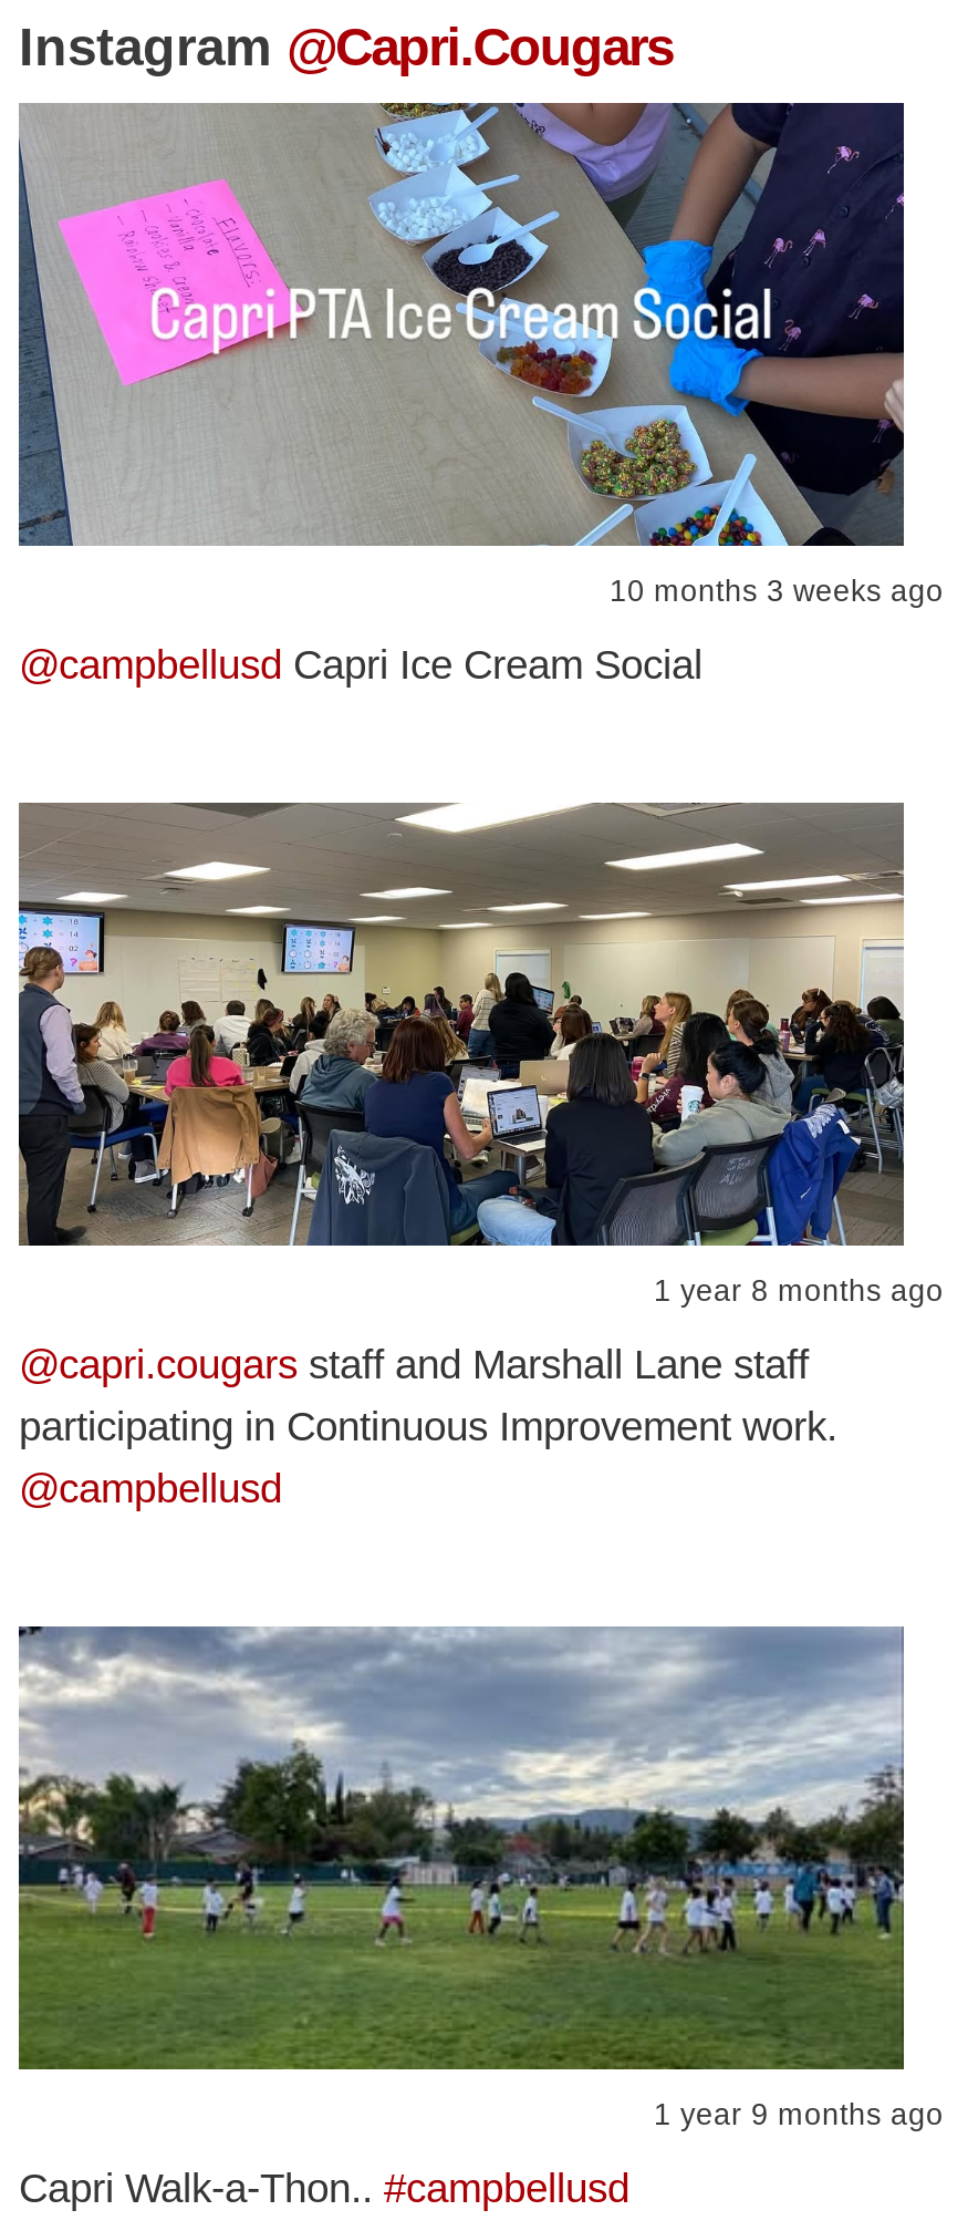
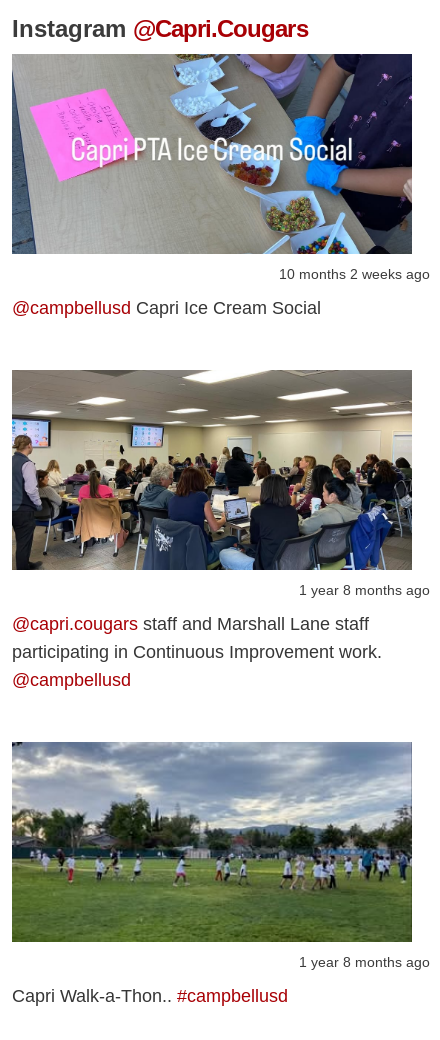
[610,575,944,608] 10 months 3 weeks ago -> [279,267,430,282] 10 months 2 weeks ago
[654,2098,944,2131] 1 year 9 months ago -> [299,955,430,970] 1 year 8 months ago

